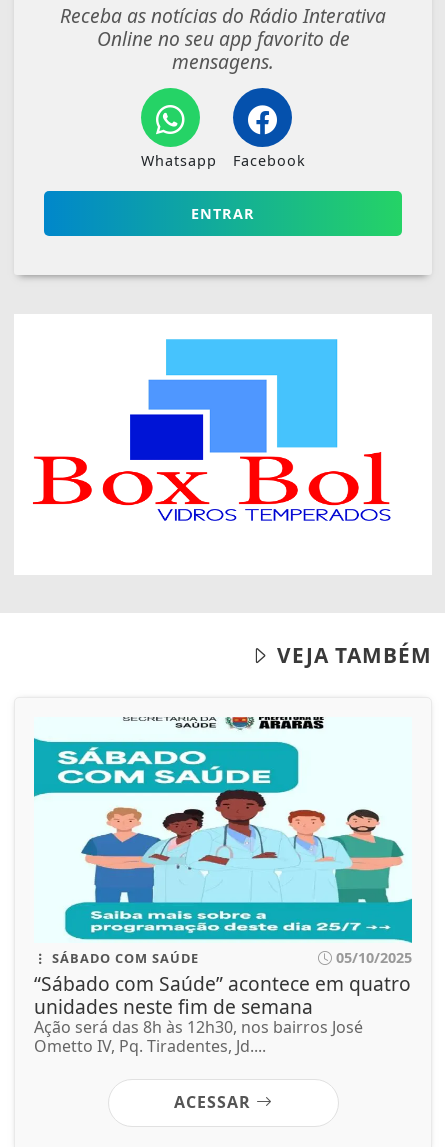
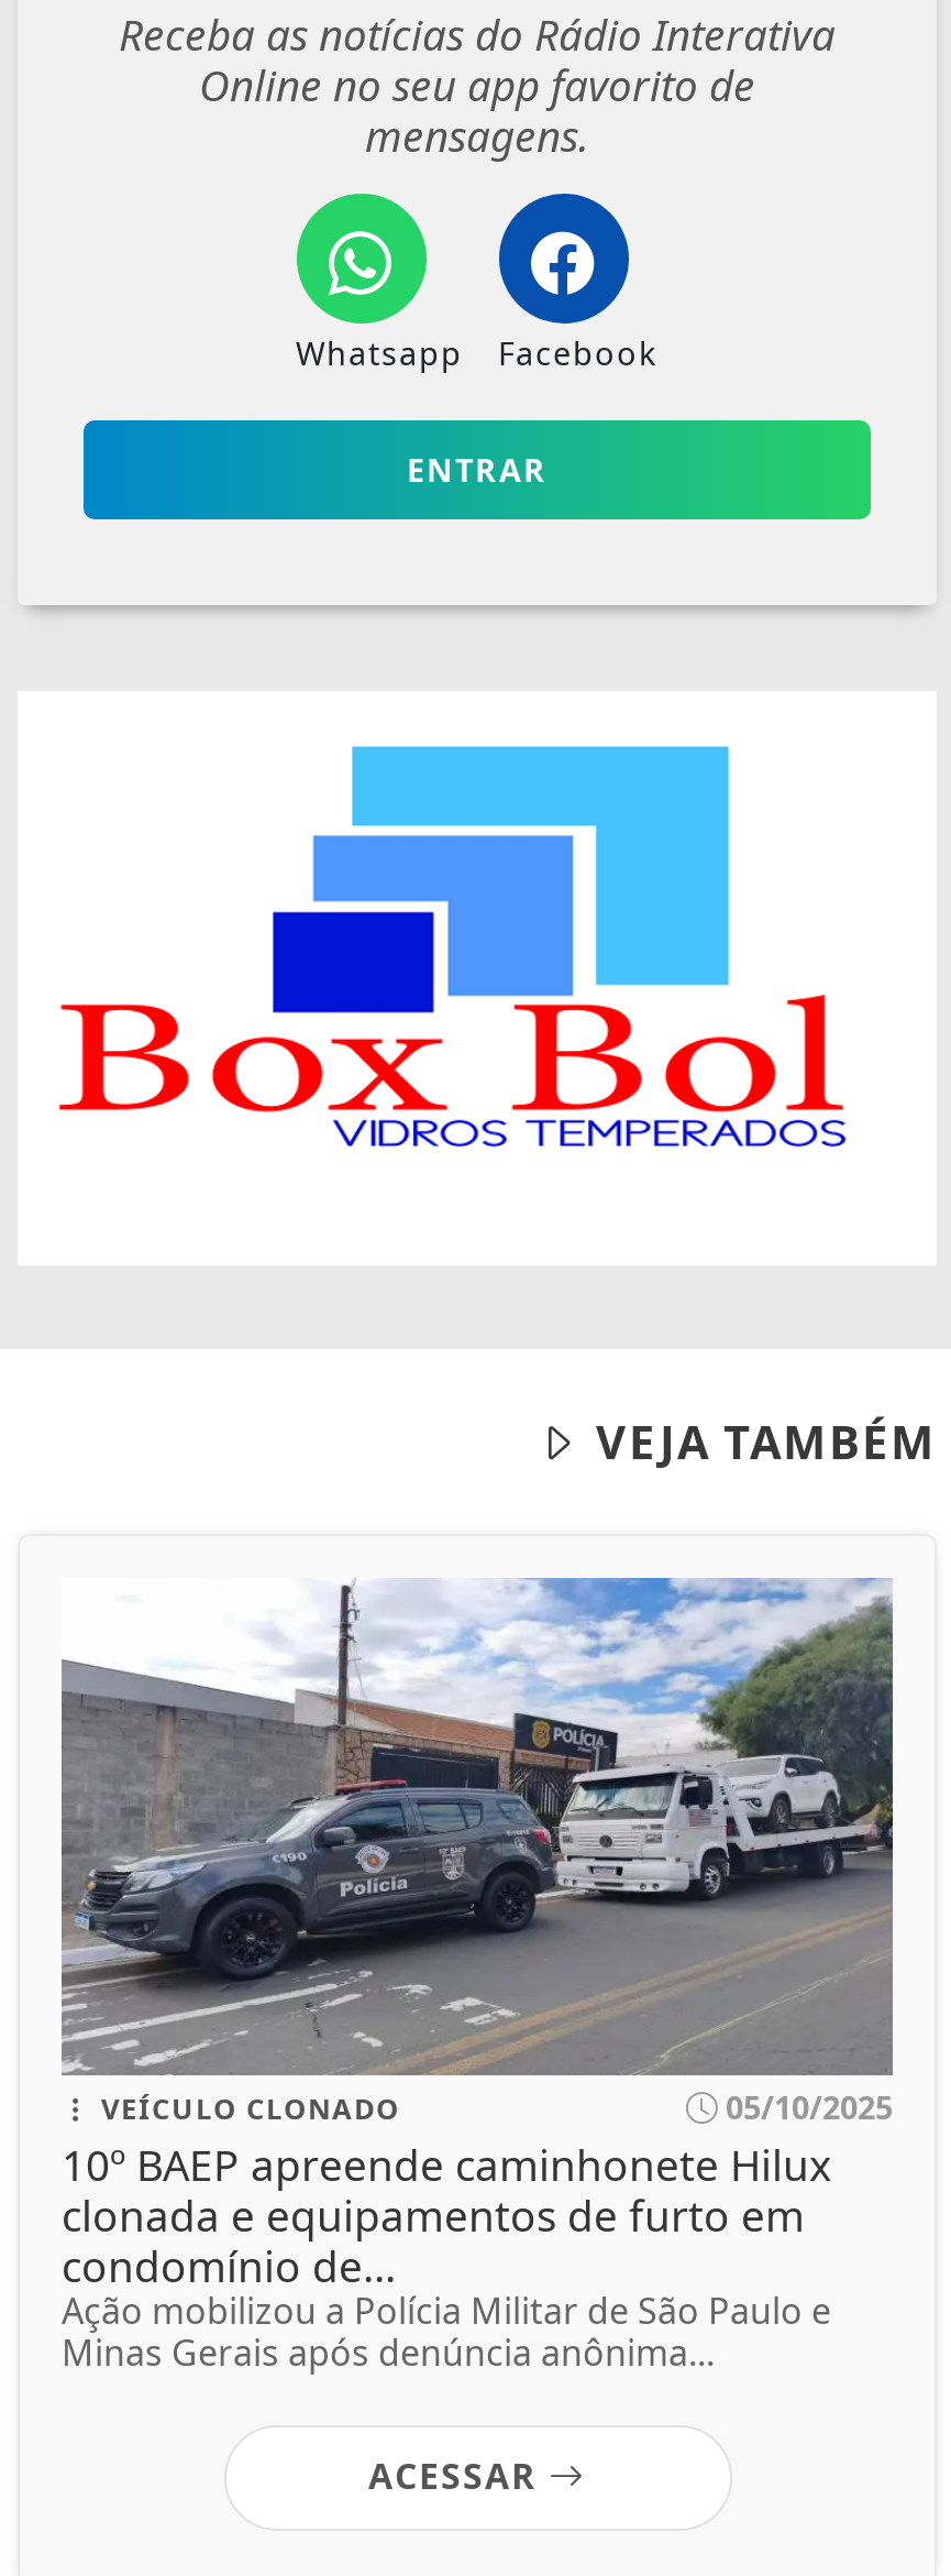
[33,716,413,967] [image] | SÁBADO COM SAÚDE -> [59,1576,895,2128] [image] | VEÍCULO CLONADO
[34,970,411,1057] “Sábado com Saúde” acontece em quatro | unidades neste fim de semana | Ação será das 8h às 12h30, nos bairros José | Ometto IV, Pq. Tiradentes, Jd.... -> [62,2135,831,2377] 10º BAEP apreende caminhonete Hilux | clonada e equipamentos de furto em | condomínio de... | Ação mobilizou a Polícia Militar de São Paulo e | Minas Gerais após denúncia anônima...

